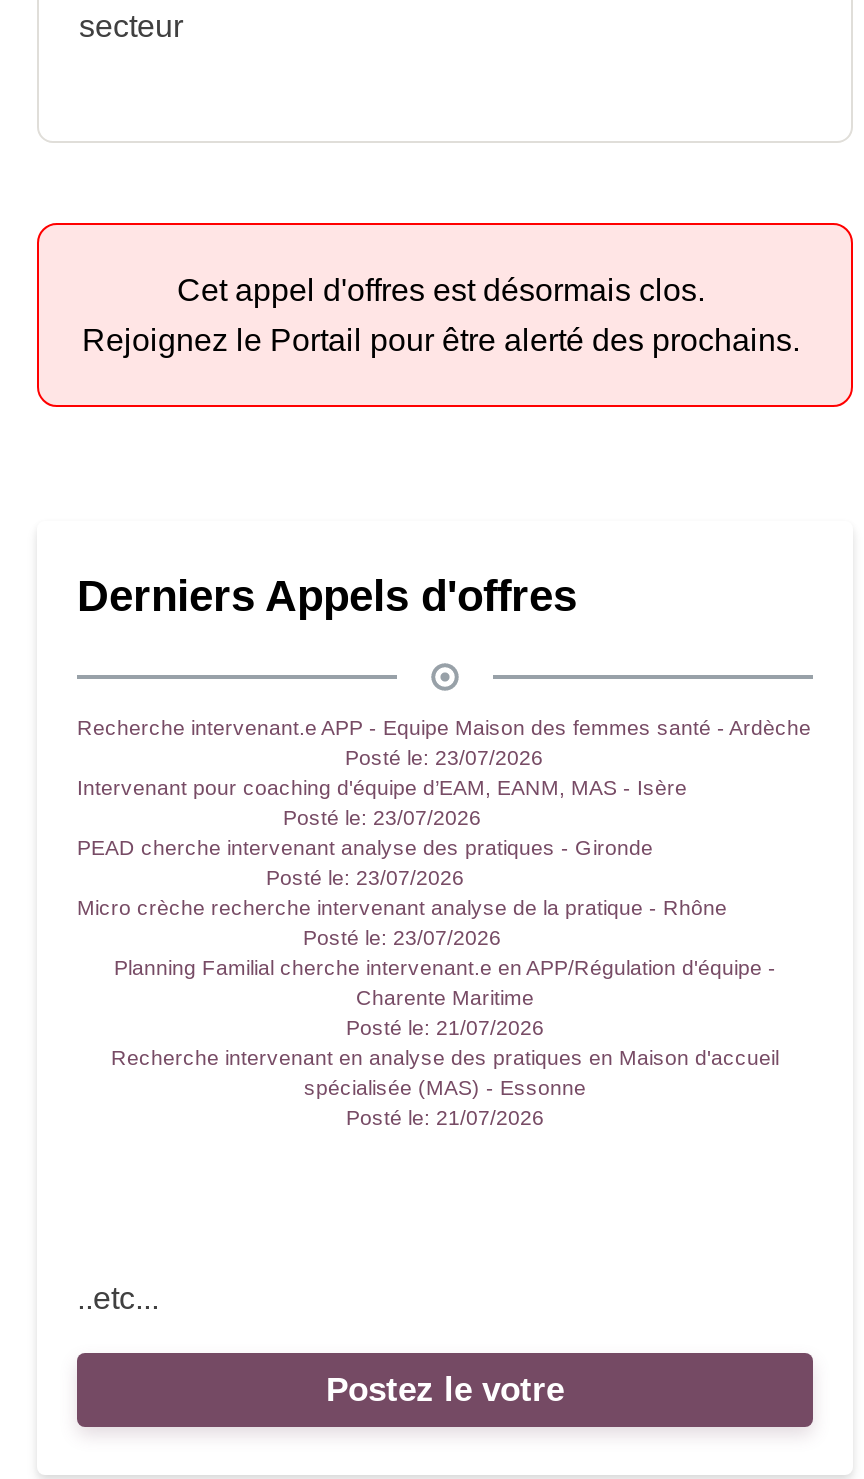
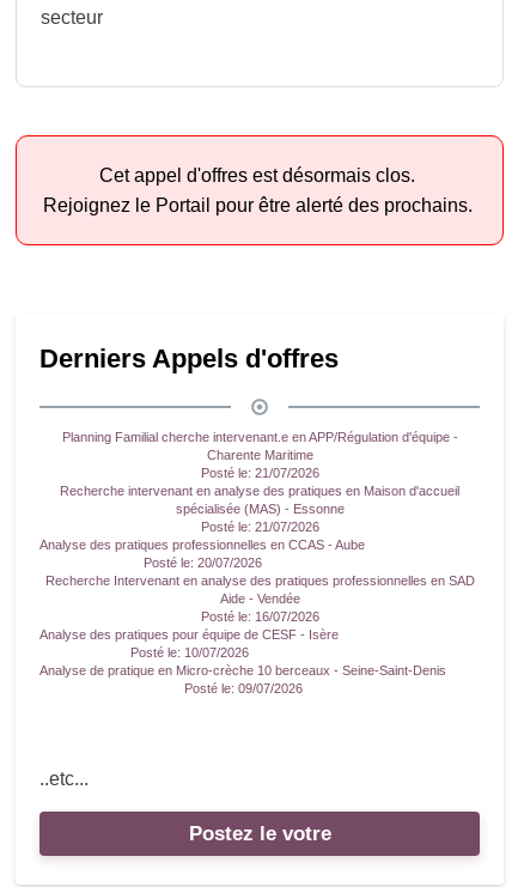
[77,716,811,950] Recherche intervenant.e APP - Equipe Maison des femmes santé - Ardèche | Posté le: 23/07/2026 | Intervenant pour coaching d'équipe d’EAM, EANM, MAS - Isère | Posté le: 23/07/2026 | PEAD cherche intervenant analyse des pratiques - Gironde | Posté le: 23/07/2026 | Micro crèche recherche intervenant analyse de la pratique - Rhône | Posté le: 23/07/2026 -> none
moved [111,956,779,1130] -> [60,430,459,534]: Planning Familial cherche intervenant.e en APP/Régulation d'équipe - | Charente Maritime | Posté le: 21/07/2026 | Recherche intervenant en analyse des pratiques en Maison d'accueil | spécialisée (MAS) - Essonne | Posté le: 21/07/2026
none -> [39,538,474,696] Analyse des pratiques professionnelles en CCAS - Aube | Posté le: 20/07/2026 | Recherche Intervenant en analyse des pratiques professionnelles en SAD | Aide - Vendée | Posté le: 16/07/2026 | Analyse des pratiques pour équipe de CESF - Isère | Posté le: 10/07/2026 | Analyse de pratique en Micro-crèche 10 berceaux - Seine-Saint-Denis | Posté le: 09/07/2026

